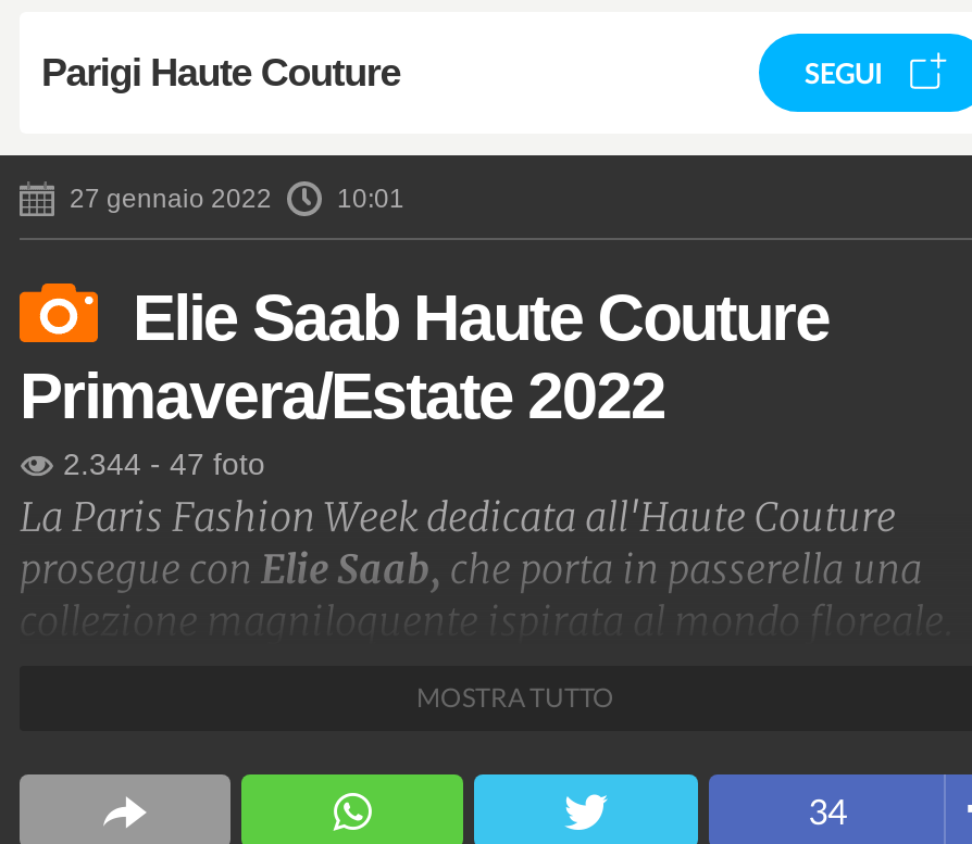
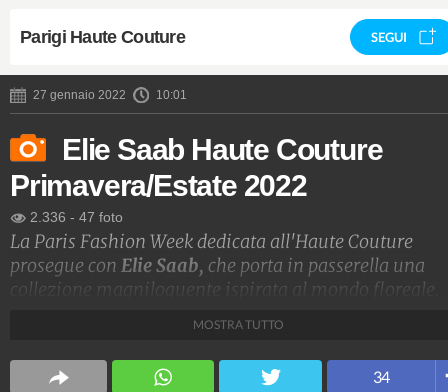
[63,446,265,481] 2.344 - 47 foto -> [30,209,123,225] 2.336 - 47 foto

